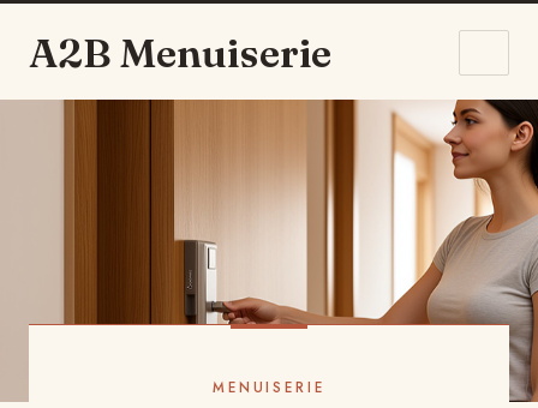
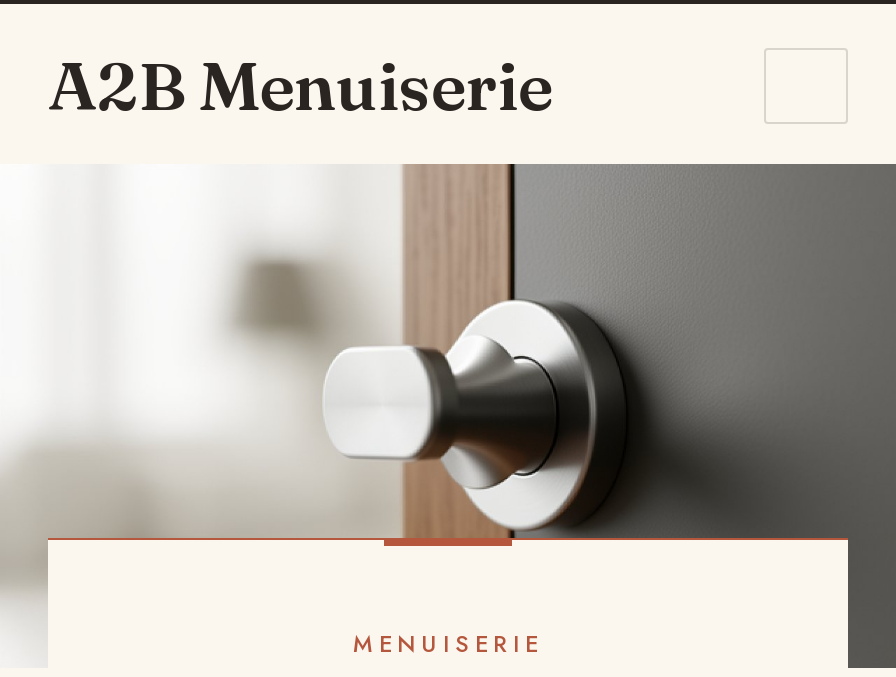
[4,98,534,402] [image] -> [6,162,890,668] [image]

